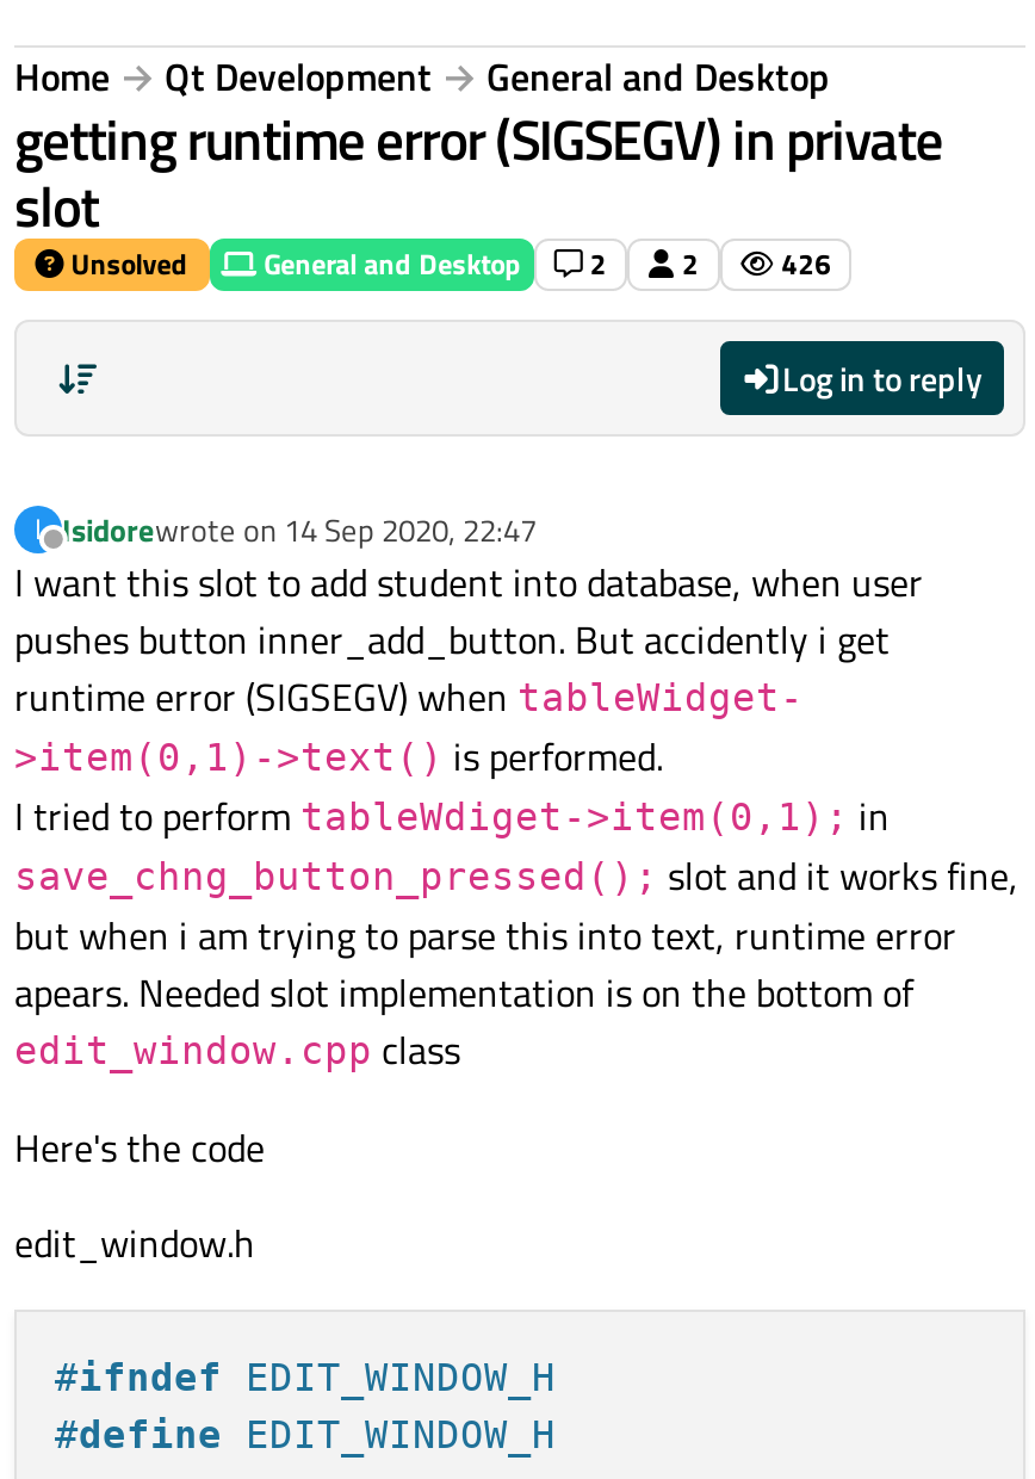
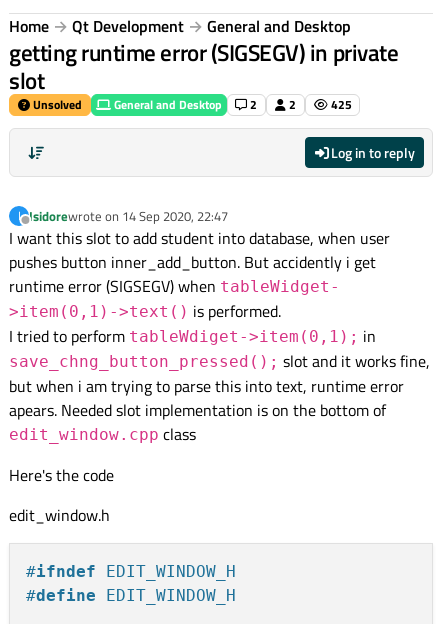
[64,241,831,287] Unsolved General and Desktop 2 2 426 -> [30,95,352,114] Unsolved General and Desktop 2 2 425

